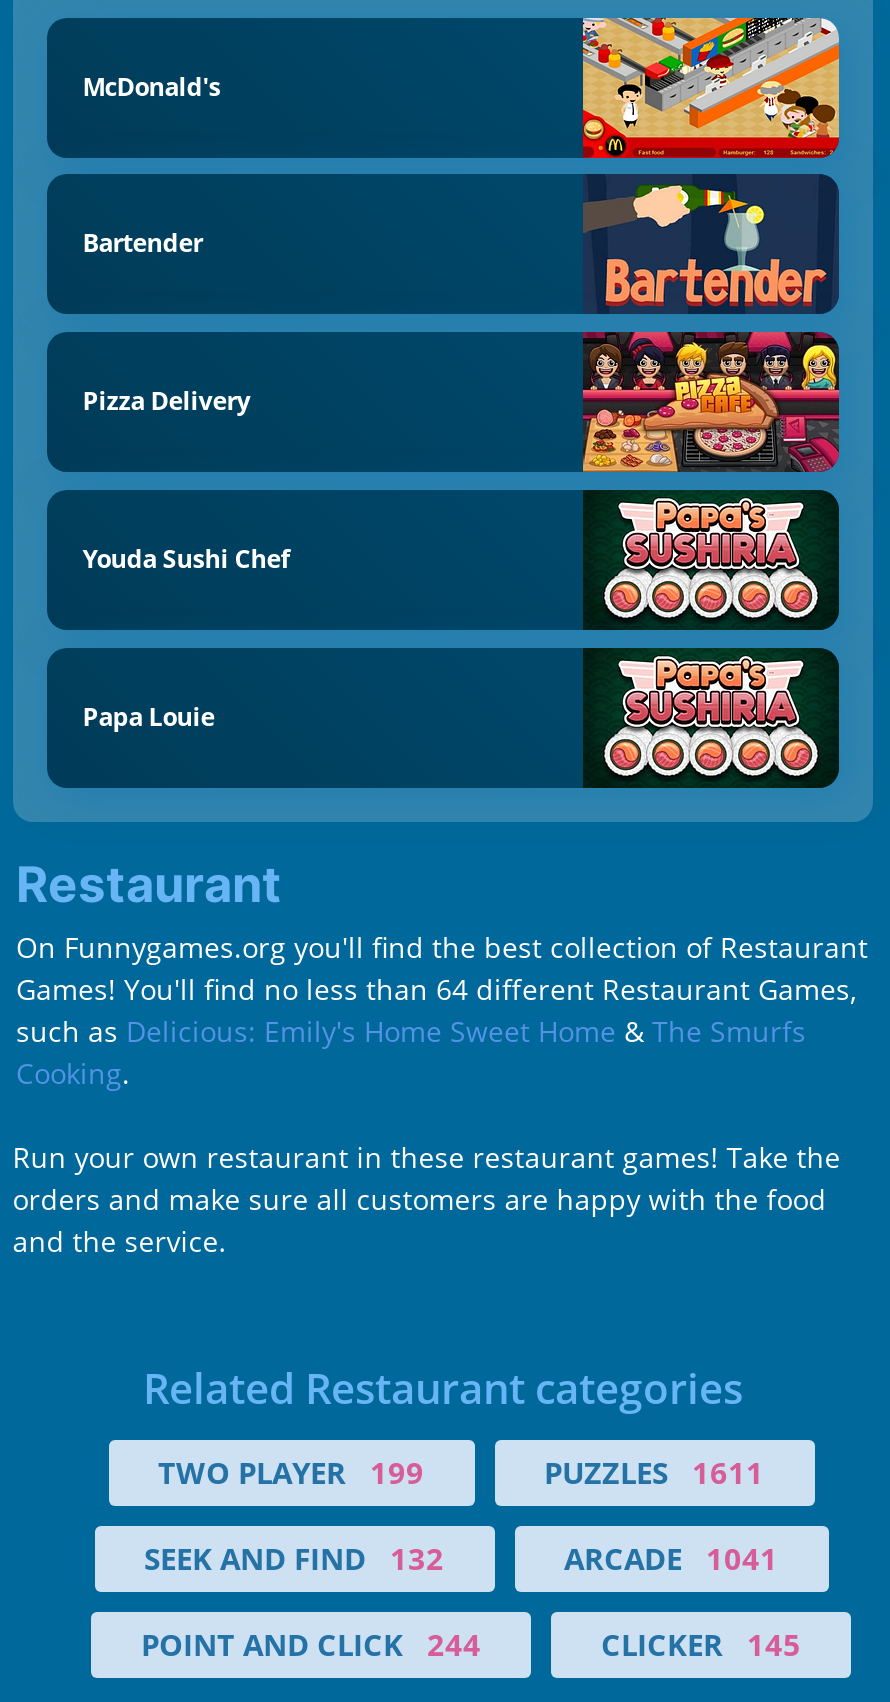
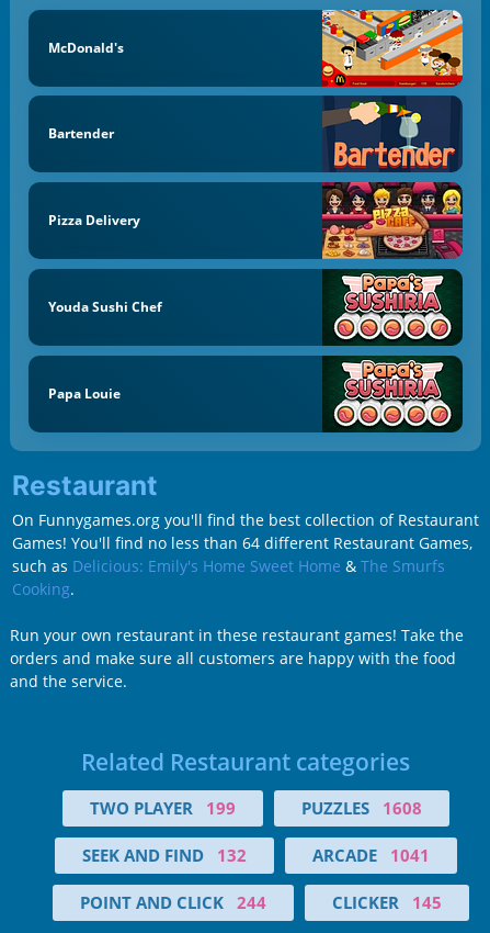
[544,1451,764,1491] PUZZLES 1611 -> [301,796,421,818] PUZZLES 1608

